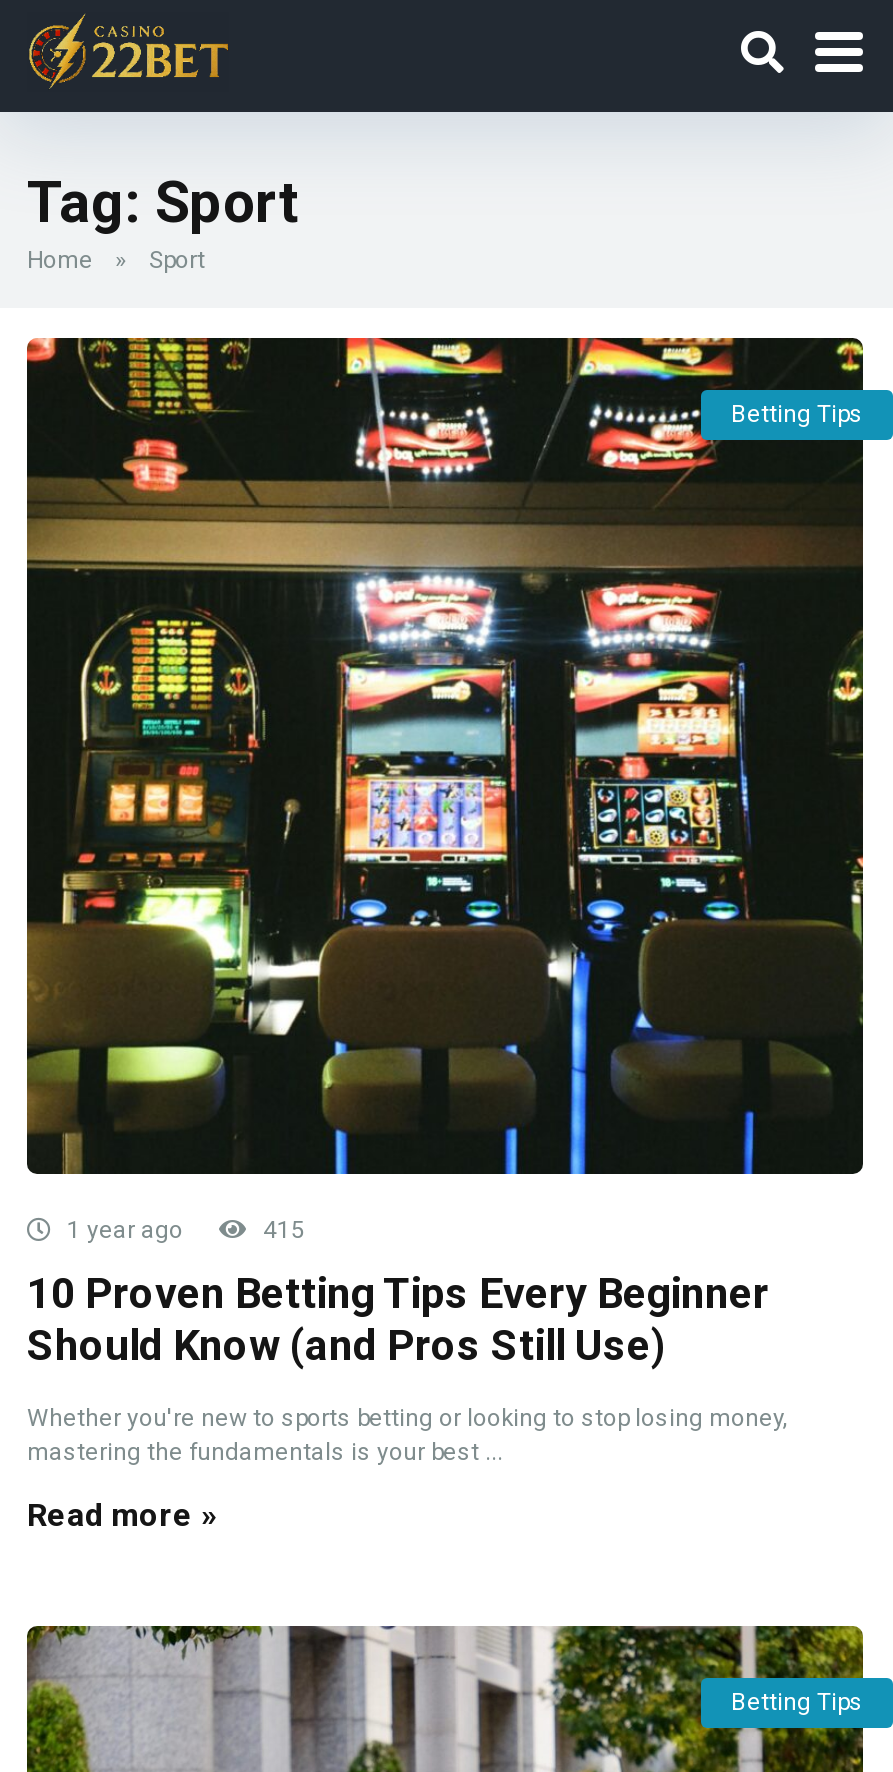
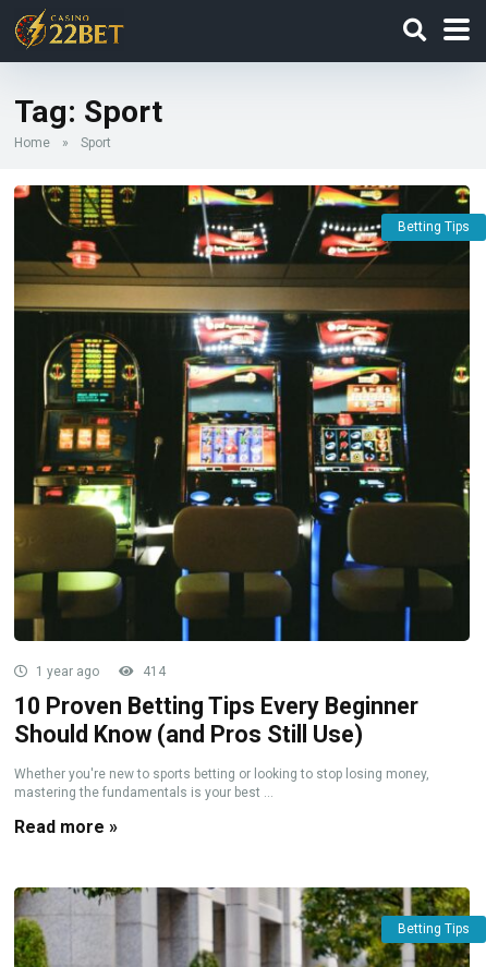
[257,1216,305,1244] 415 -> [139,664,166,679] 414

